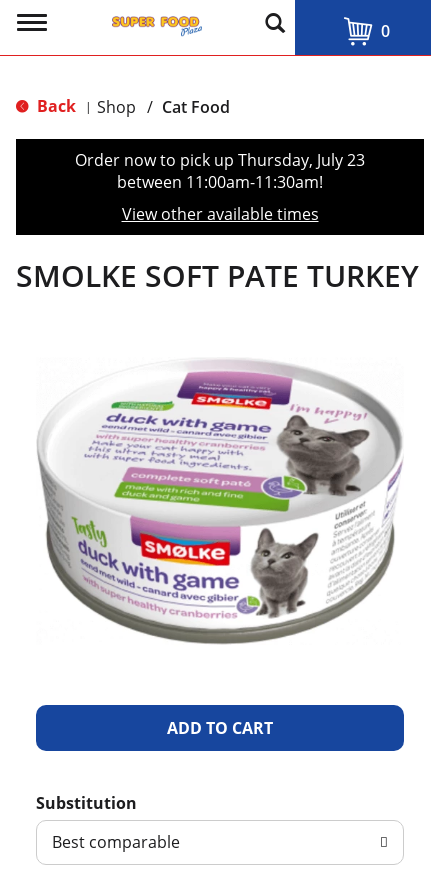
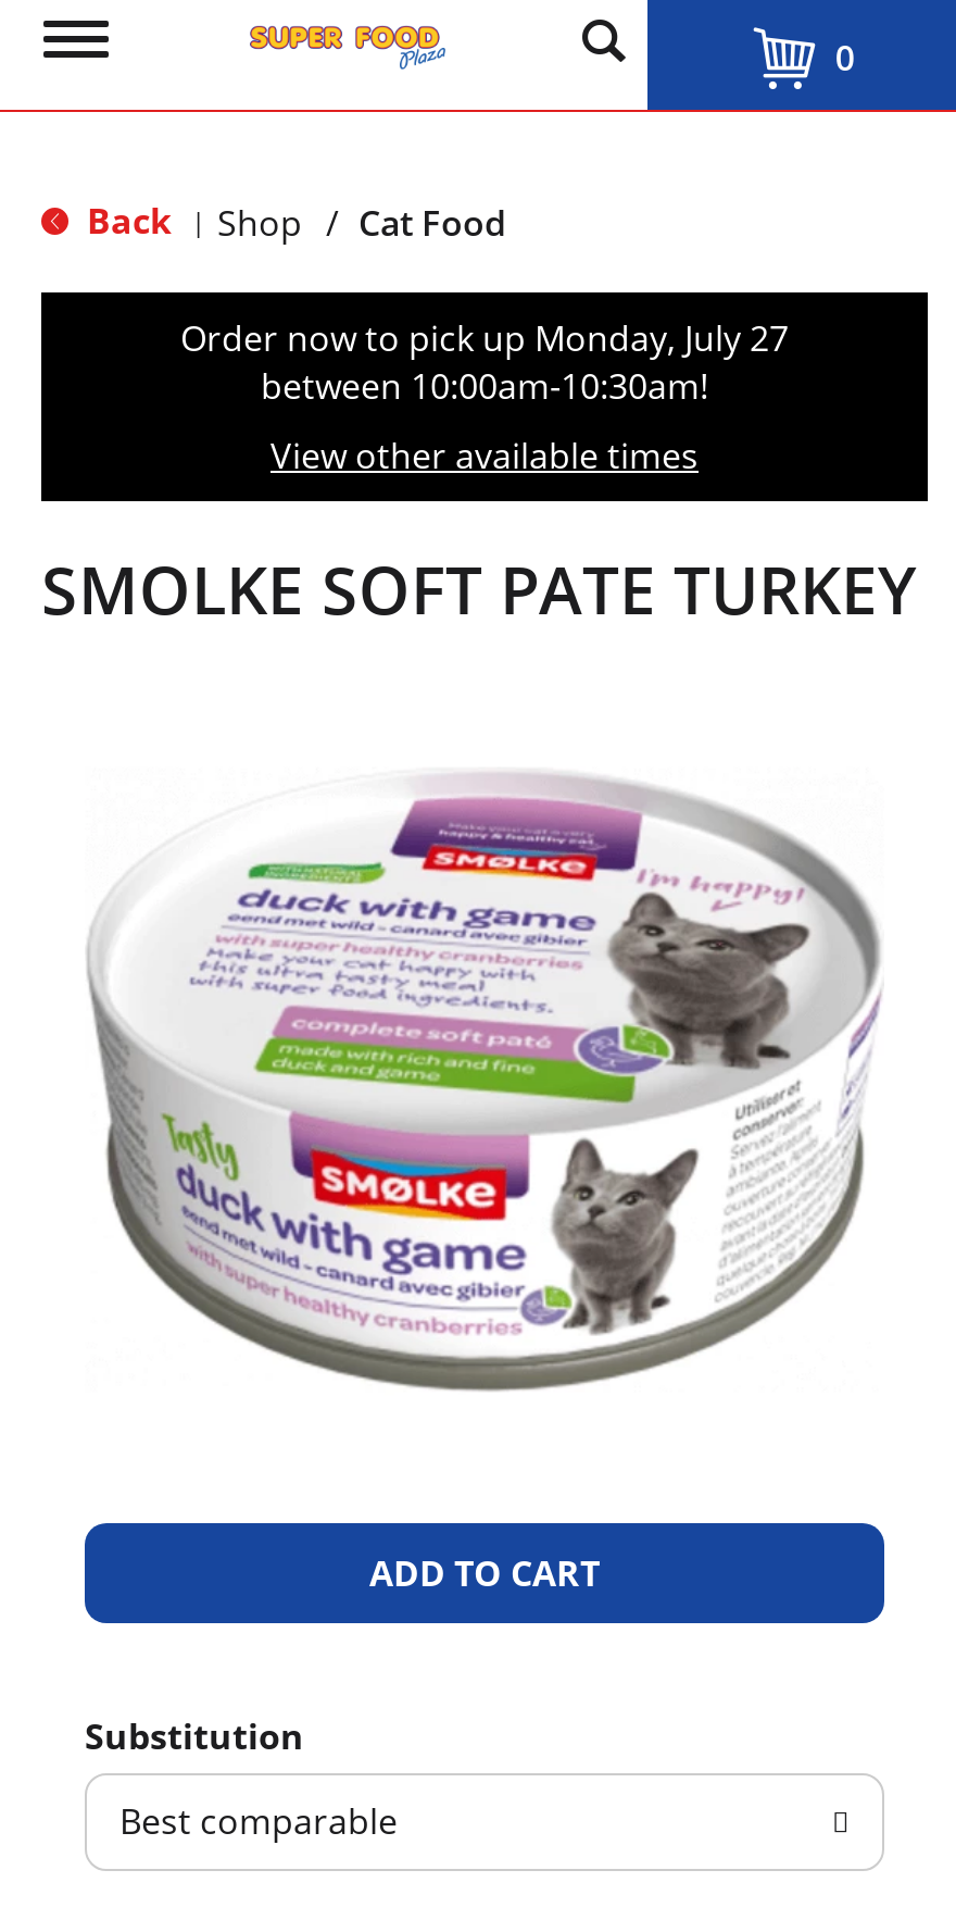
[75,149,365,171] Order now to pick up Thursday, July 23 -> [180,314,789,362] Order now to pick up Monday, July 27
[117,171,323,193] between 11:00am-11:30am! -> [261,362,708,410] between 10:00am-10:30am!

